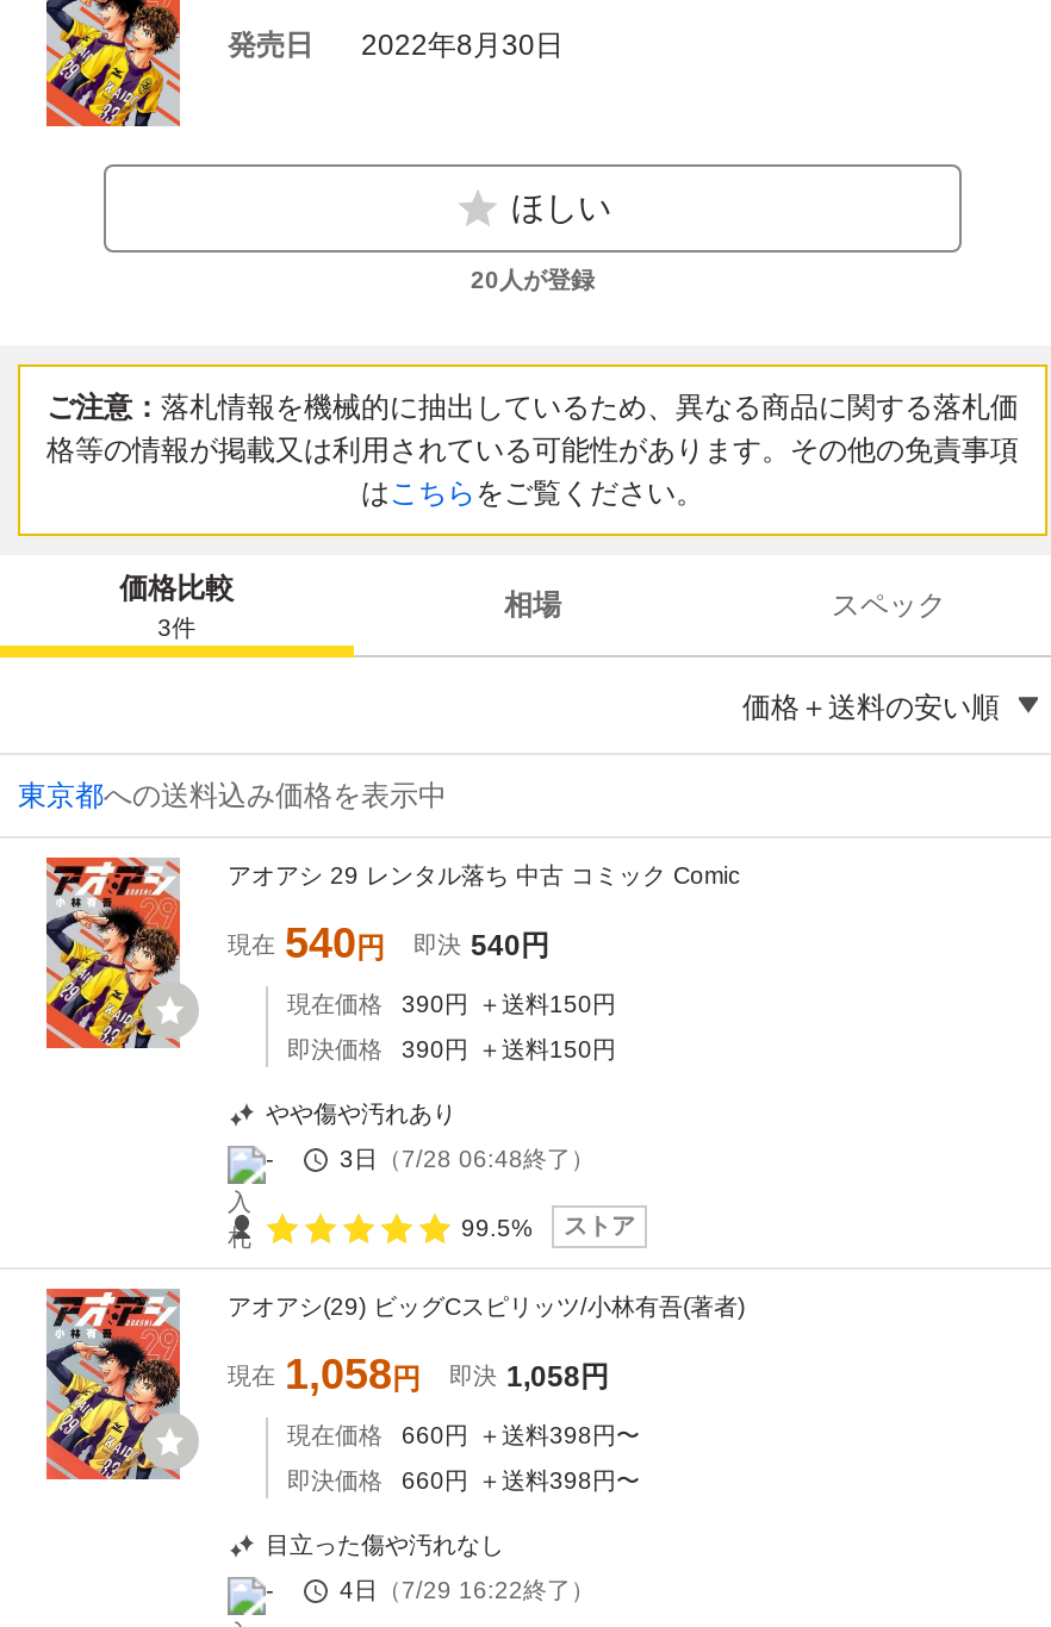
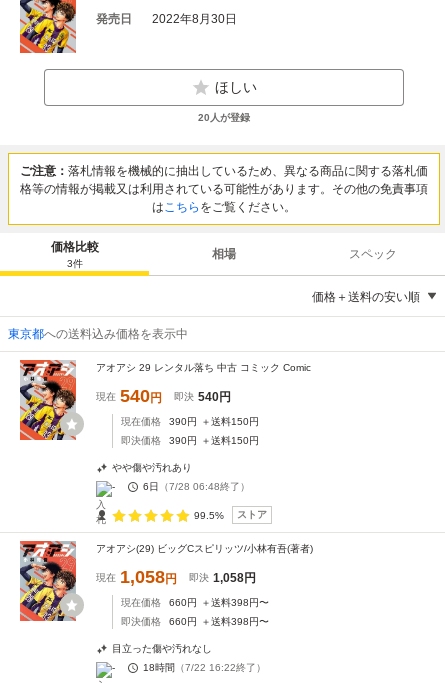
[340,1146,595,1172] 3日（7/28 06:48終了） -> [143,481,250,492] 6日（7/28 06:48終了）
[340,1577,595,1603] 4日（7/29 16:22終了） -> [143,662,266,673] 18時間（7/22 16:22終了）

